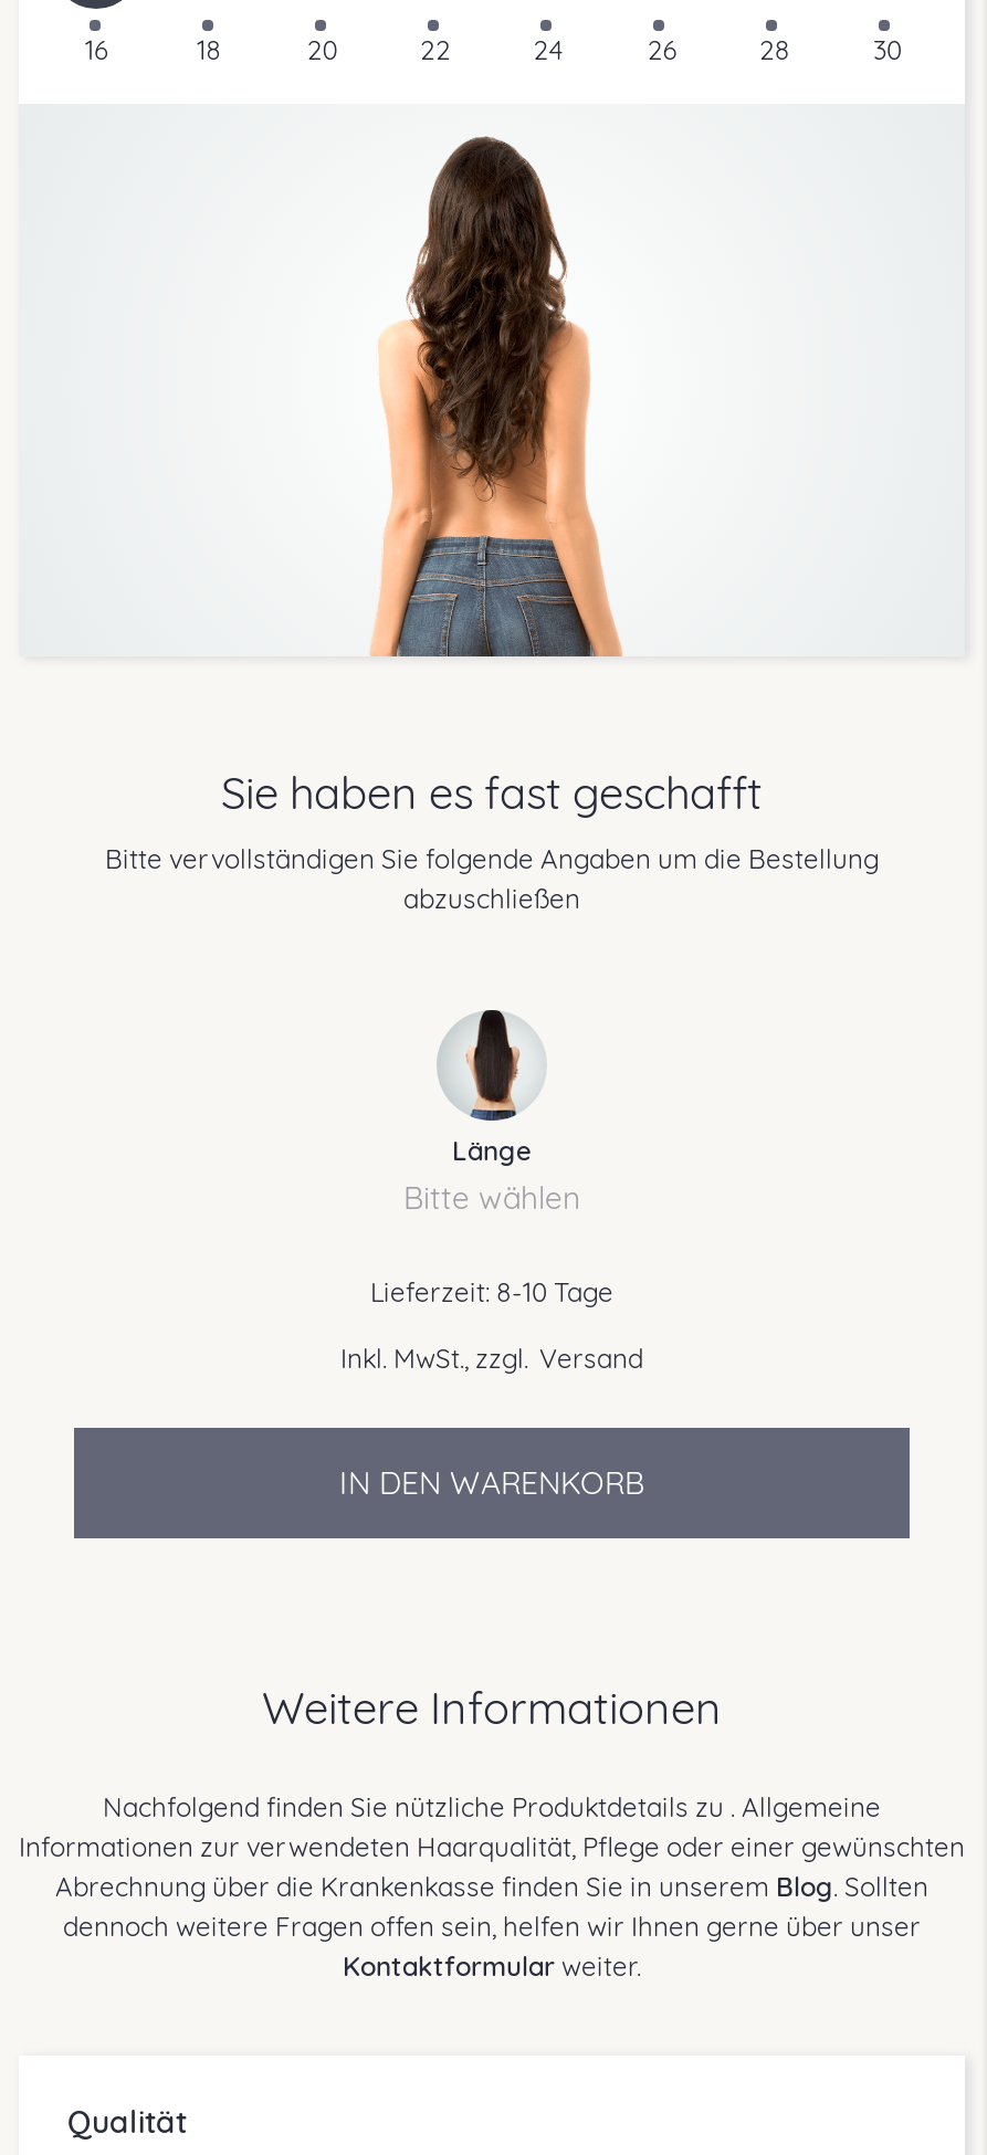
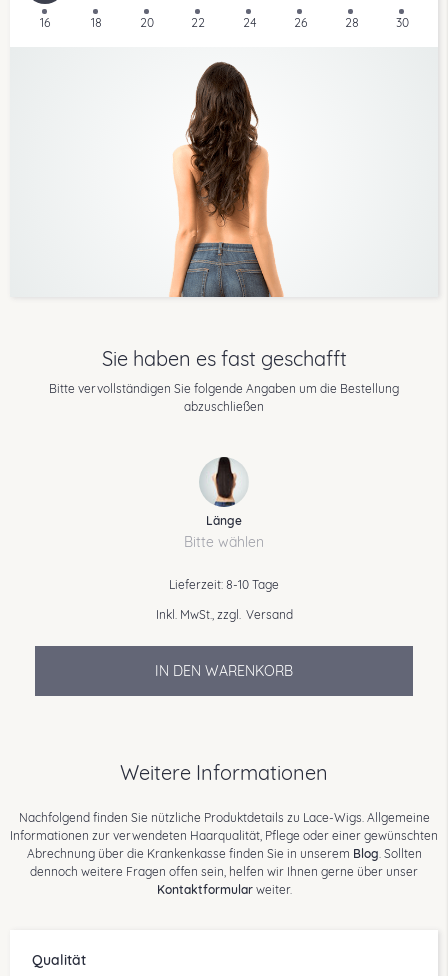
[103,1790,881,1823] Nachfolgend finden Sie nützliche Produktdetails zu . Allgemeine -> [18,810,429,825] Nachfolgend finden Sie nützliche Produktdetails zu Lace-Wigs. Allgemeine

